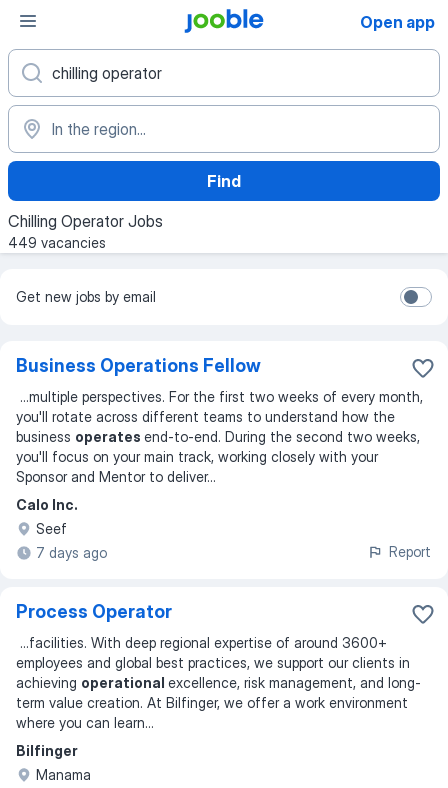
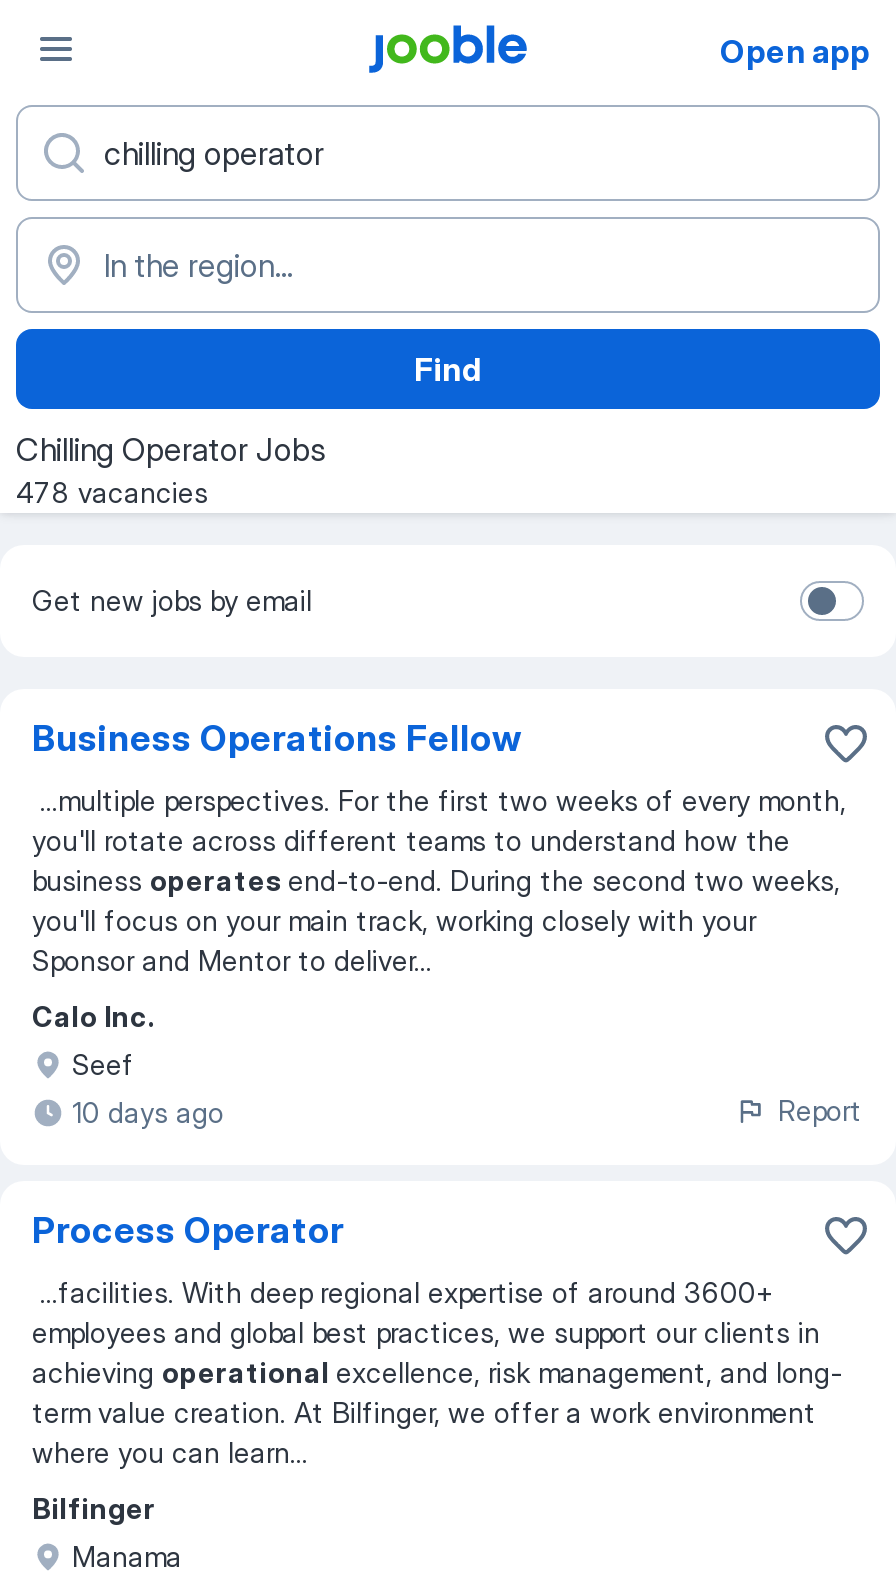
[8,234,106,251] 449 vacancies -> [16,475,208,509] 478 vacancies
[36,544,107,561] 7 days ago -> [72,1095,224,1129] 10 days ago

